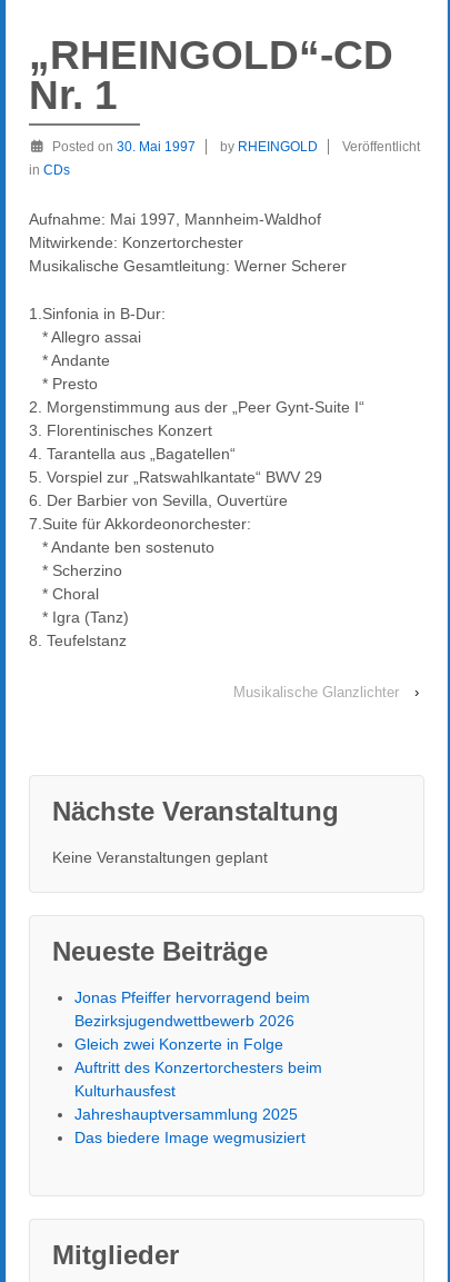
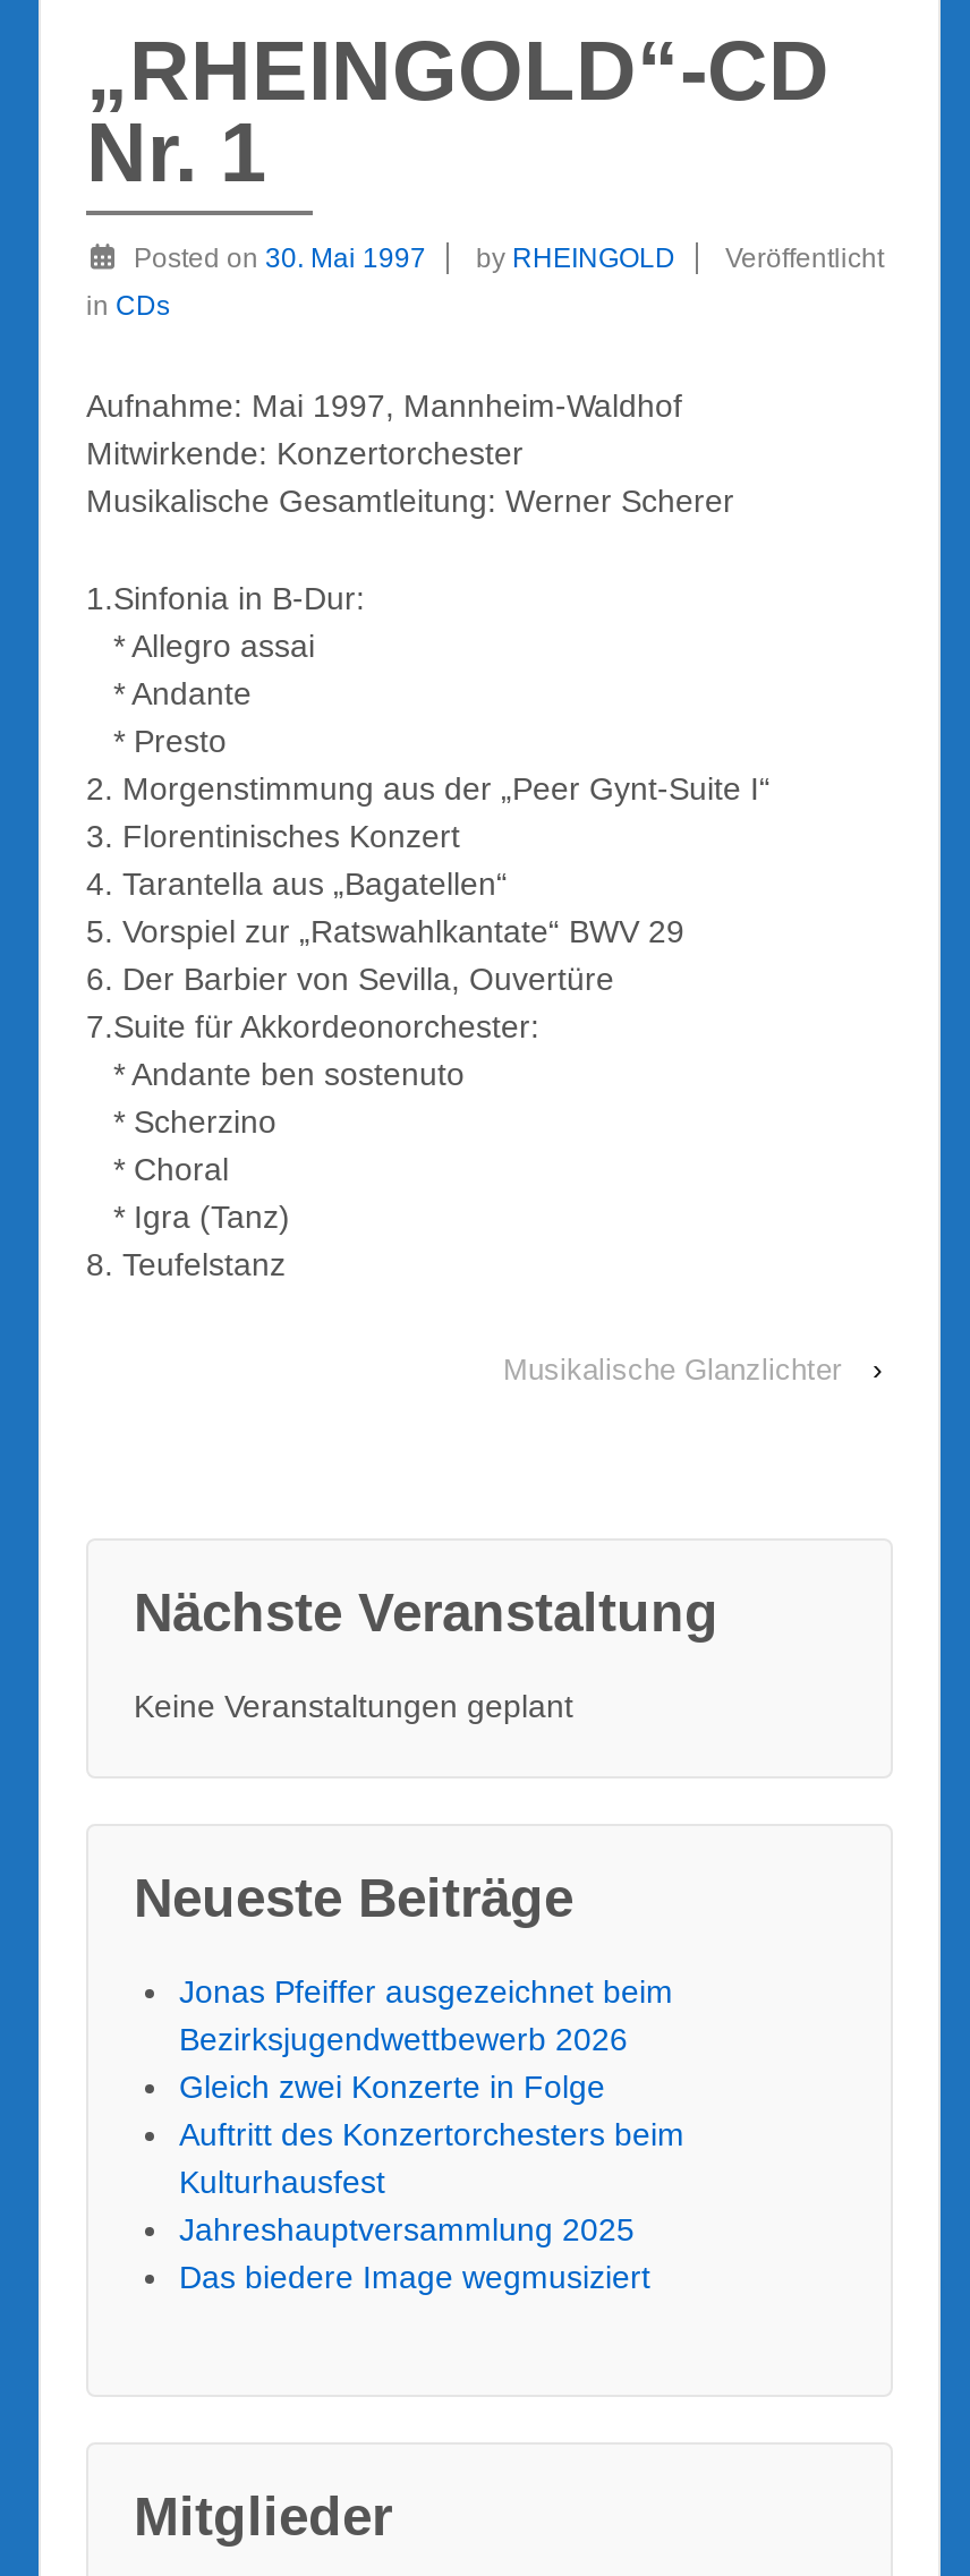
[74,989,310,1007] Jonas Pfeiffer hervorragend beim -> [179,1974,673,2010] Jonas Pfeiffer ausgezeichnet beim

